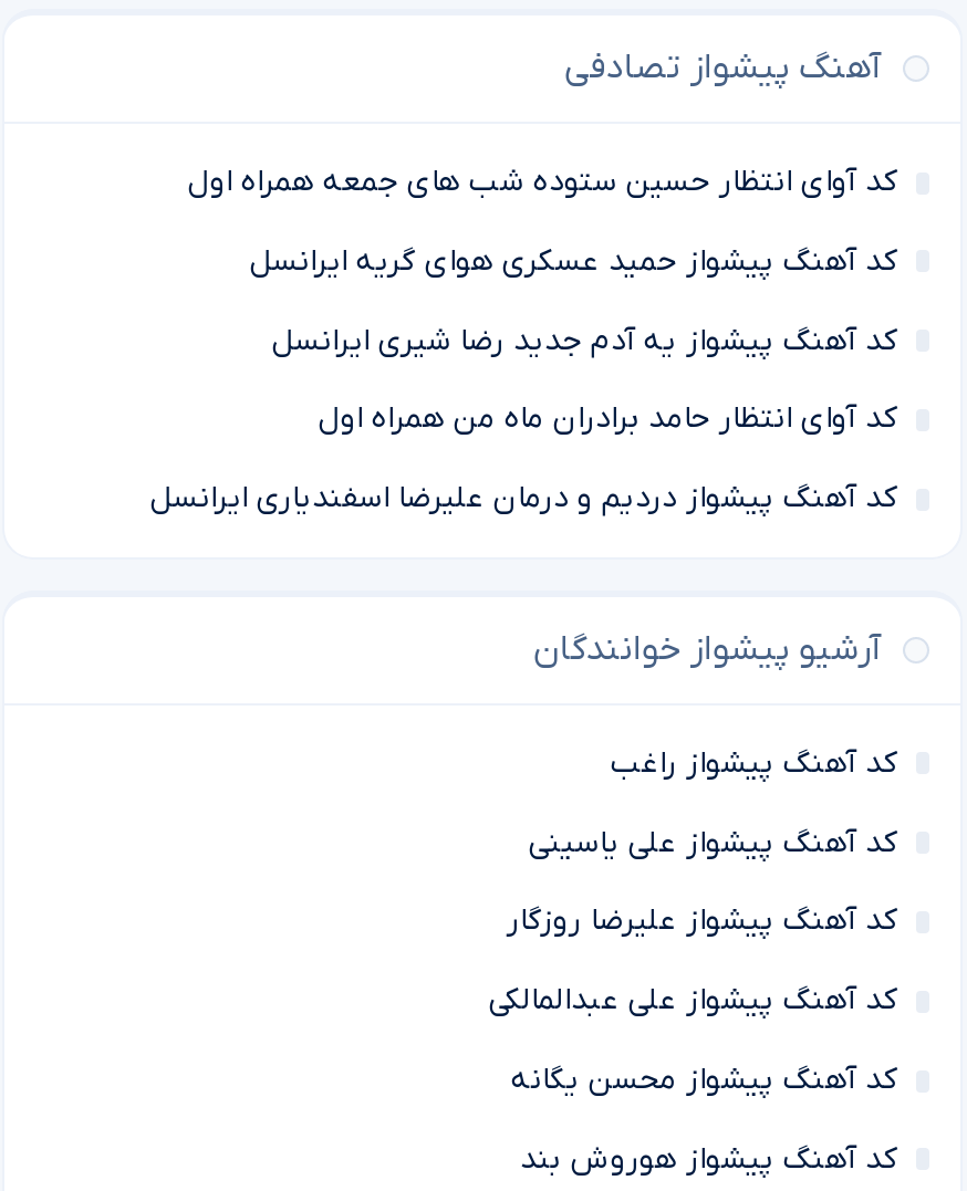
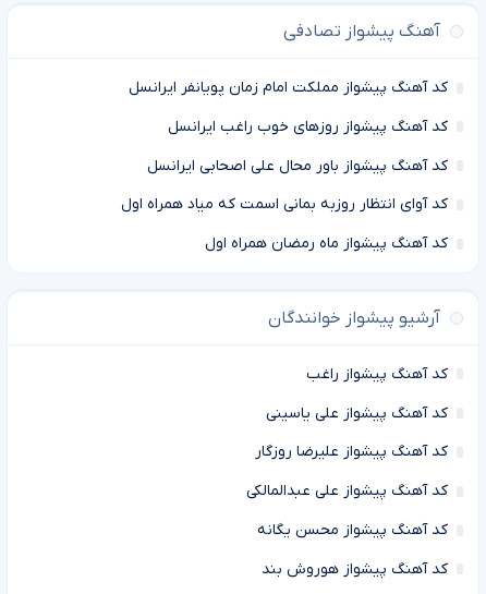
[188,161,898,203] کد آوای انتظار حسین ستوده شب های جمعه همراه اول -> [128,77,448,98] کد آهنگ پیشواز مملکت امام زمان پویانفر ایرانسل
[250,241,898,283] کد آهنگ پیشواز حمید عسکری هوای گریه ایرانسل -> [168,116,448,137] کد آهنگ پیشواز روزهای خوب راغب ایرانسل
[272,320,898,362] کد آهنگ پیشواز یه آدم جدید رضا شیری ایرانسل -> [147,155,448,176] کد آهنگ پیشواز باور محال علی اصحابی ایرانسل
[318,399,898,441] کد آوای انتظار حامد برادران ماه من همراه اول -> [121,194,448,215] کد آوای انتظار روزبه بمانی اسمت که میاد همراه اول
[150,478,898,520] کد آهنگ پیشواز دردیم و درمان علیرضا اسفندیاری ایرانسل -> [205,233,448,254] کد آهنگ پیشواز ماه رمضان همراه اول

